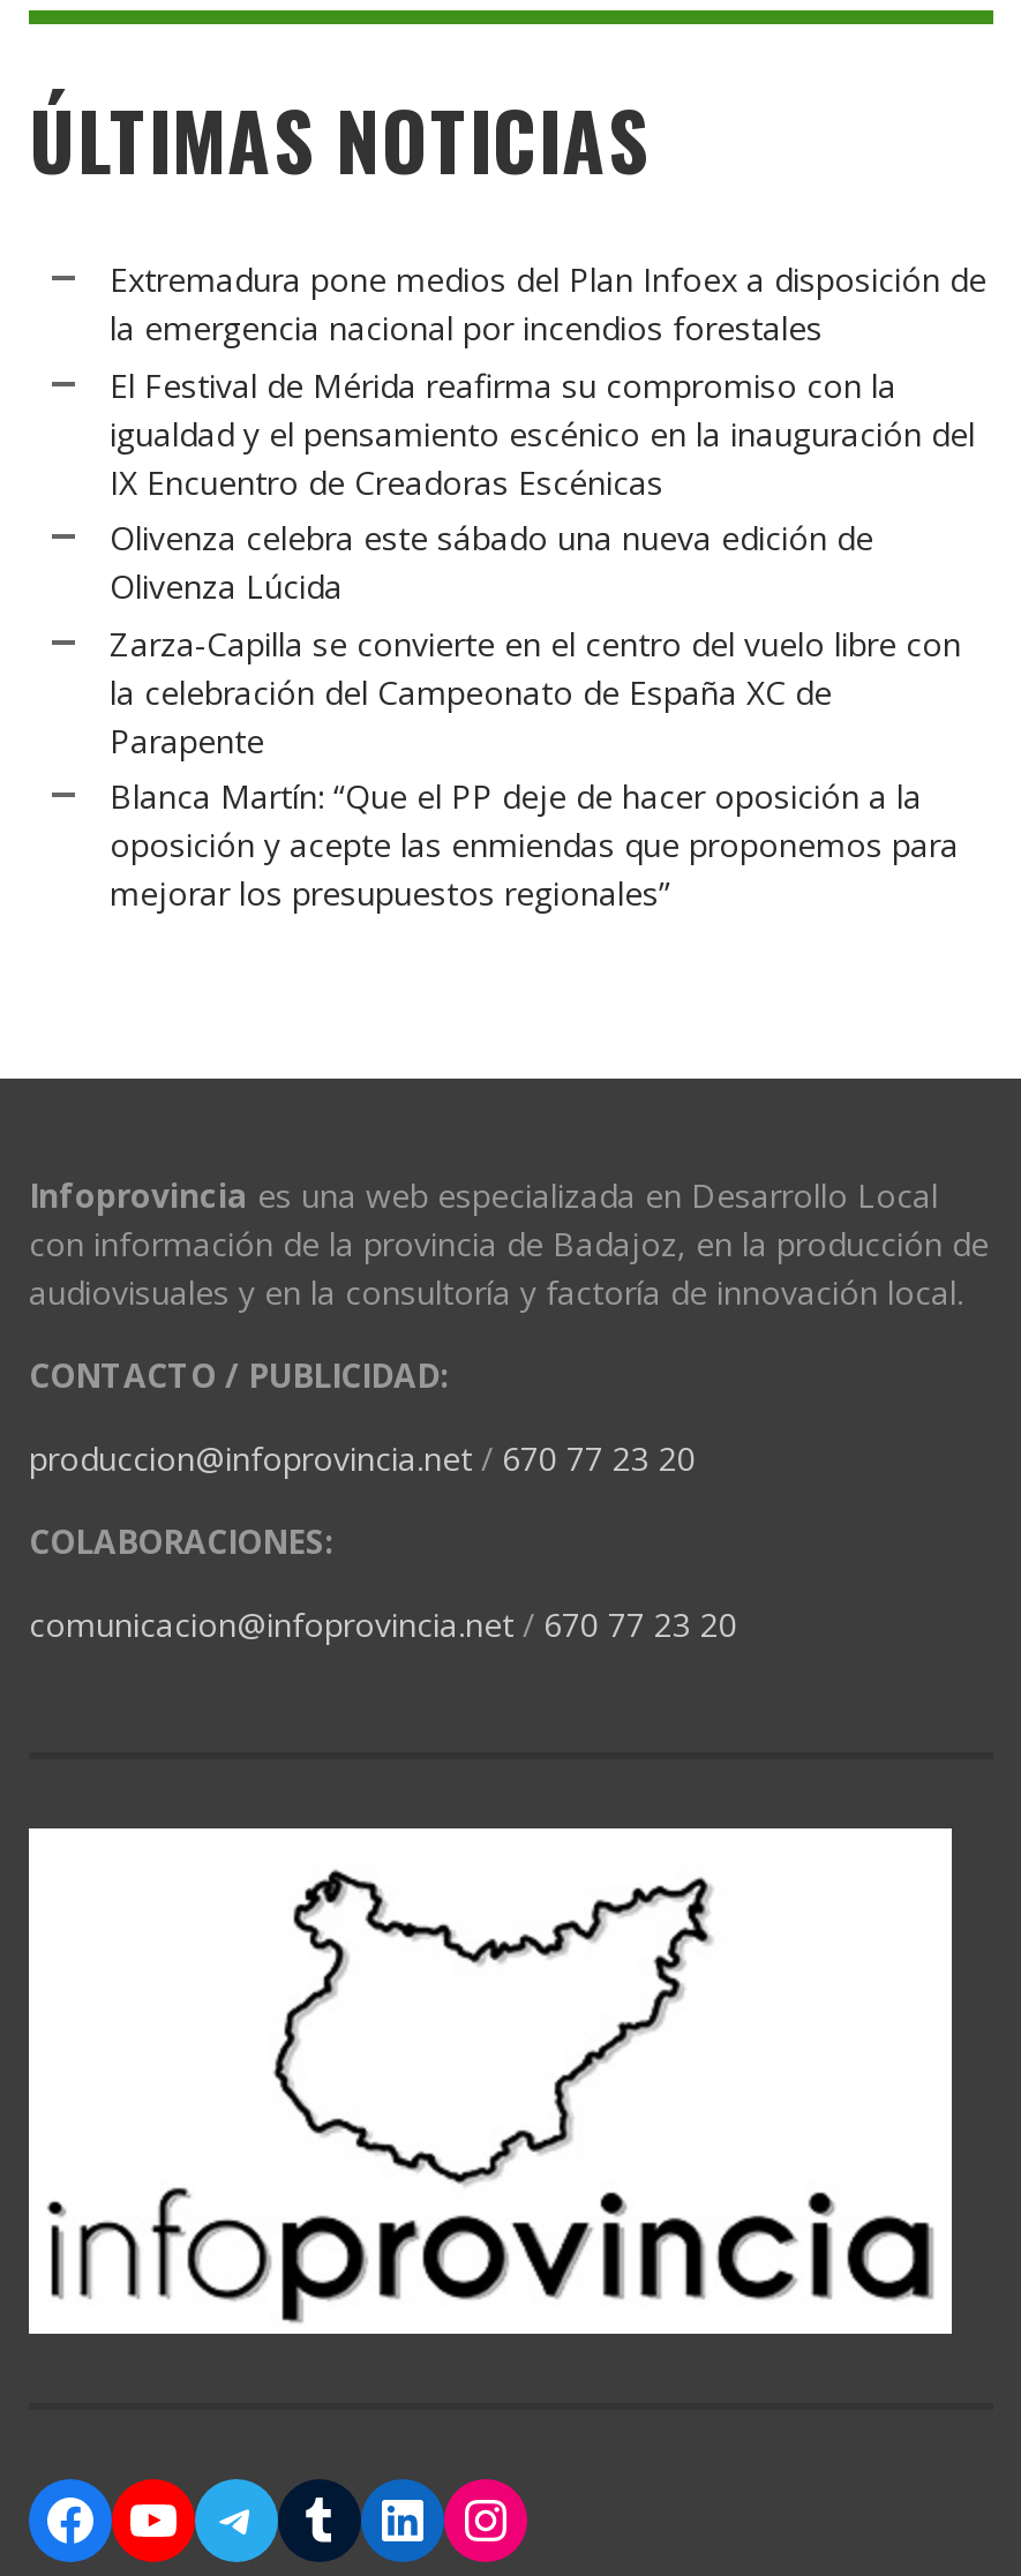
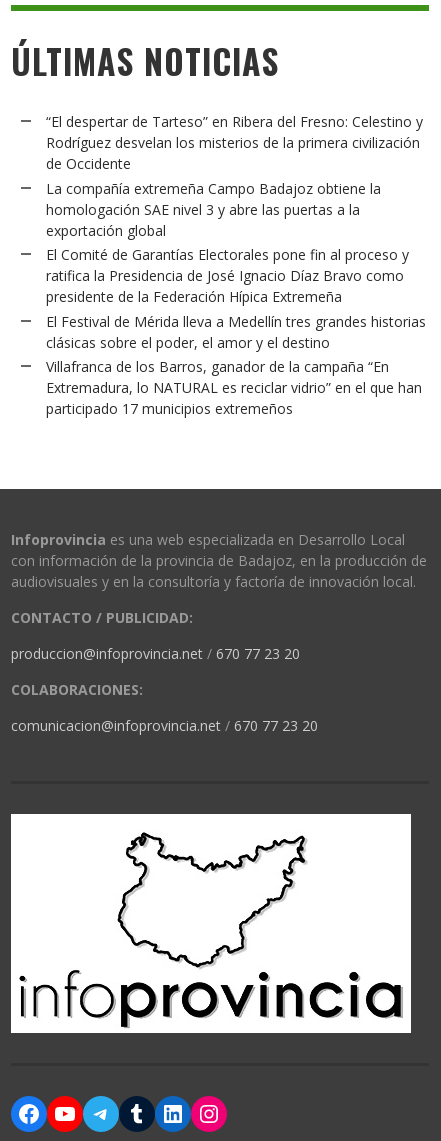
[110,258,986,915] Extremadura pone medios del Plan Infoex a disposición de | la emergencia nacional por incendios forestales | El Festival de Mérida reafirma su compromiso con la | igualdad y el pensamiento escénico en la inauguración del | IX Encuentro de Creadoras Escénicas | Olivenza celebra este sábado una nueva edición de | Olivenza Lúcida | Zarza-Capilla se convierte en el centro del vuelo libre con | la celebración del Campeonato de España XC de | Parapente | Blanca Martín: “Que el PP deje de hacer oposición a la | oposición y acepte las enmiendas que proponemos para | mejorar los presupuestos regionales” -> [46,112,426,418] “El despertar de Tarteso” en Ribera del Fresno: Celestino y | Rodríguez desvelan los misterios de la primera civilización | de Occidente | La compañía extremeña Campo Badajoz obtiene la | homologación SAE nivel 3 y abre las puertas a la | exportación global | El Comité de Garantías Electorales pone fin al proceso y | ratifica la Presidencia de José Ignacio Díaz Bravo como | presidente de la Federación Hípica Extremeña | El Festival de Mérida lleva a Medellín tres grandes historias | clásicas sobre el poder, el amor y el destino | Villafranca de los Barros, ganador de la campaña “En | Extremadura, lo NATURAL es reciclar vidrio” en el que han | participado 17 municipios extremeños

